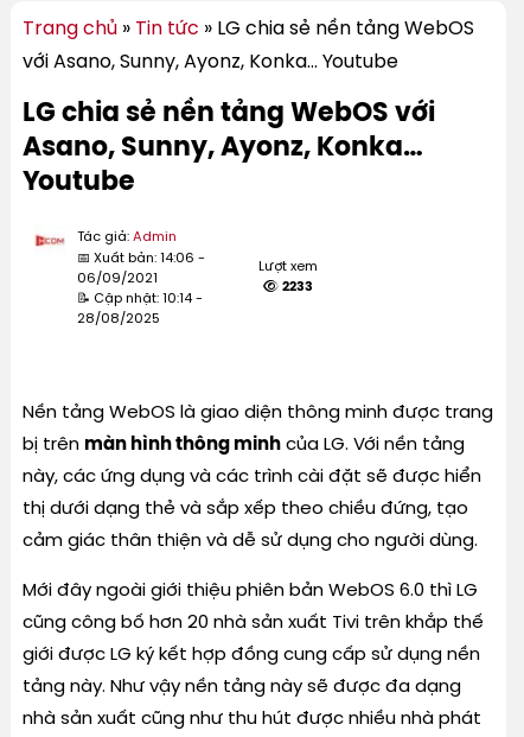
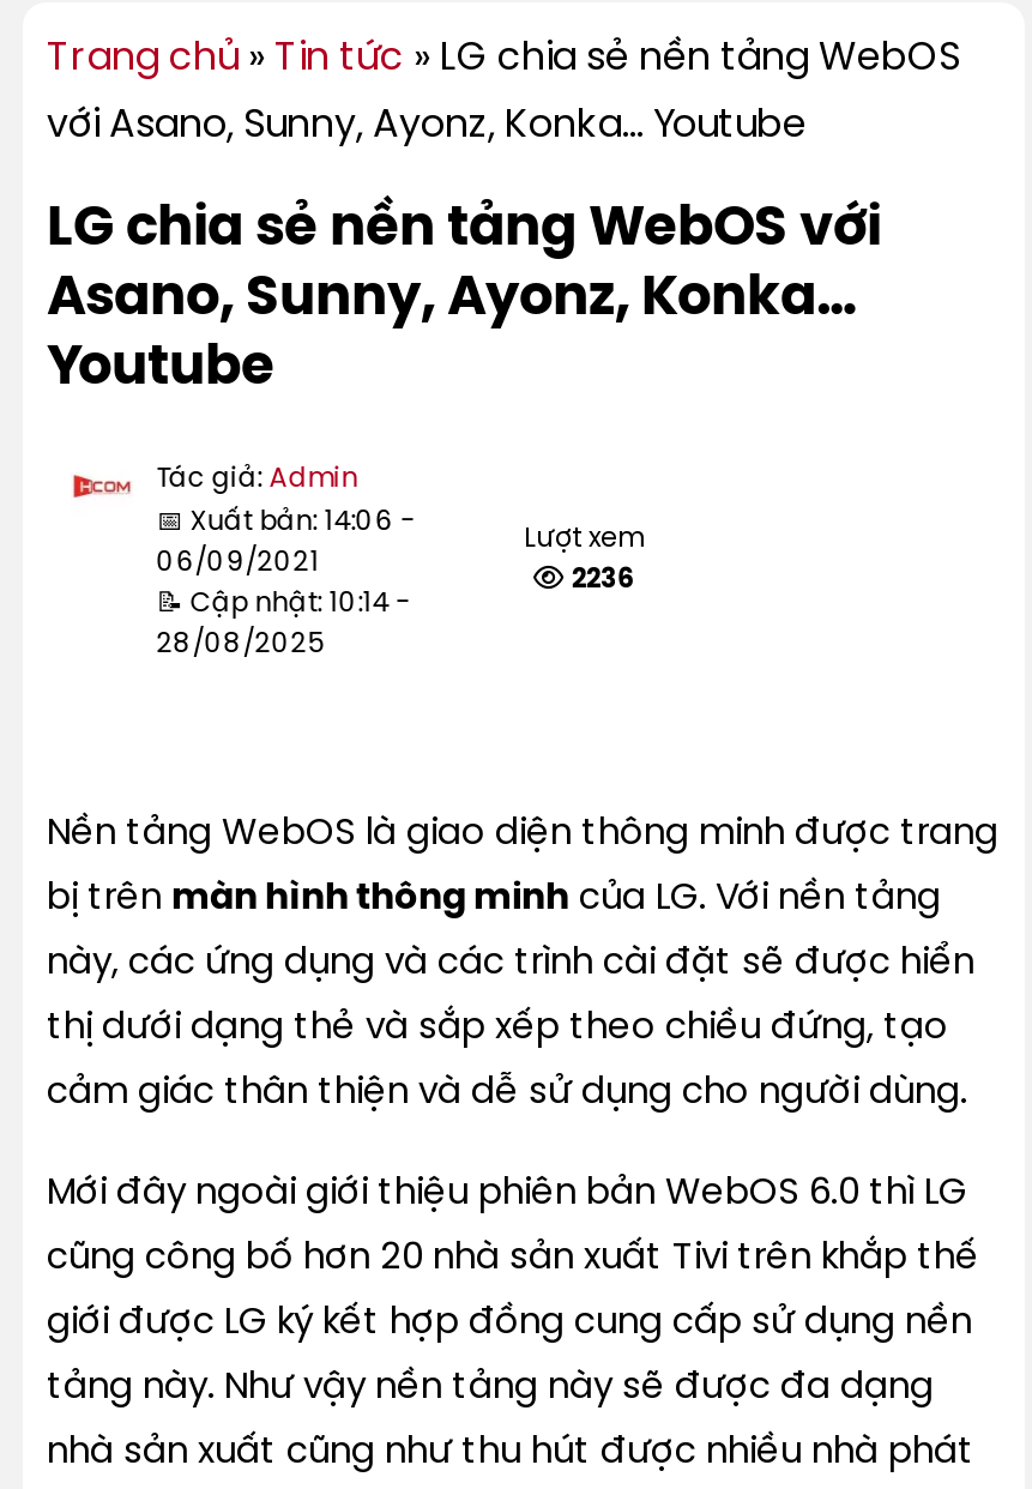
[282,280,313,295] 2233 -> [572,566,634,595] 2236

